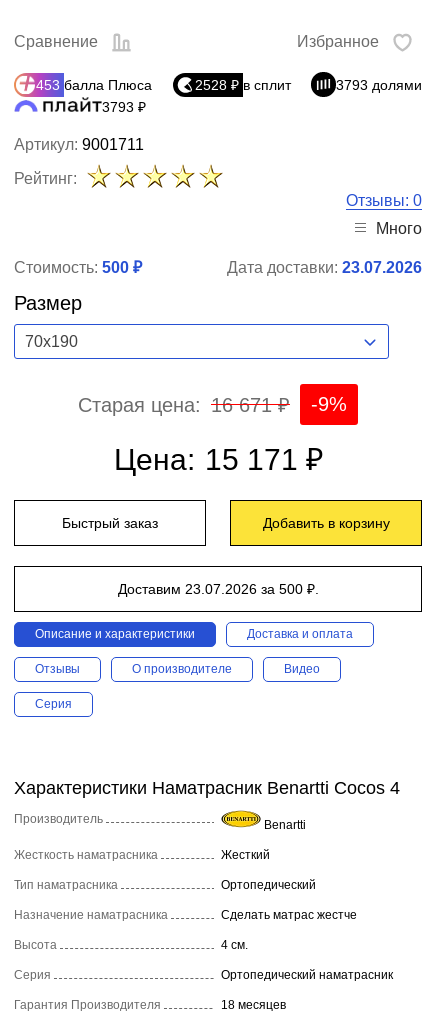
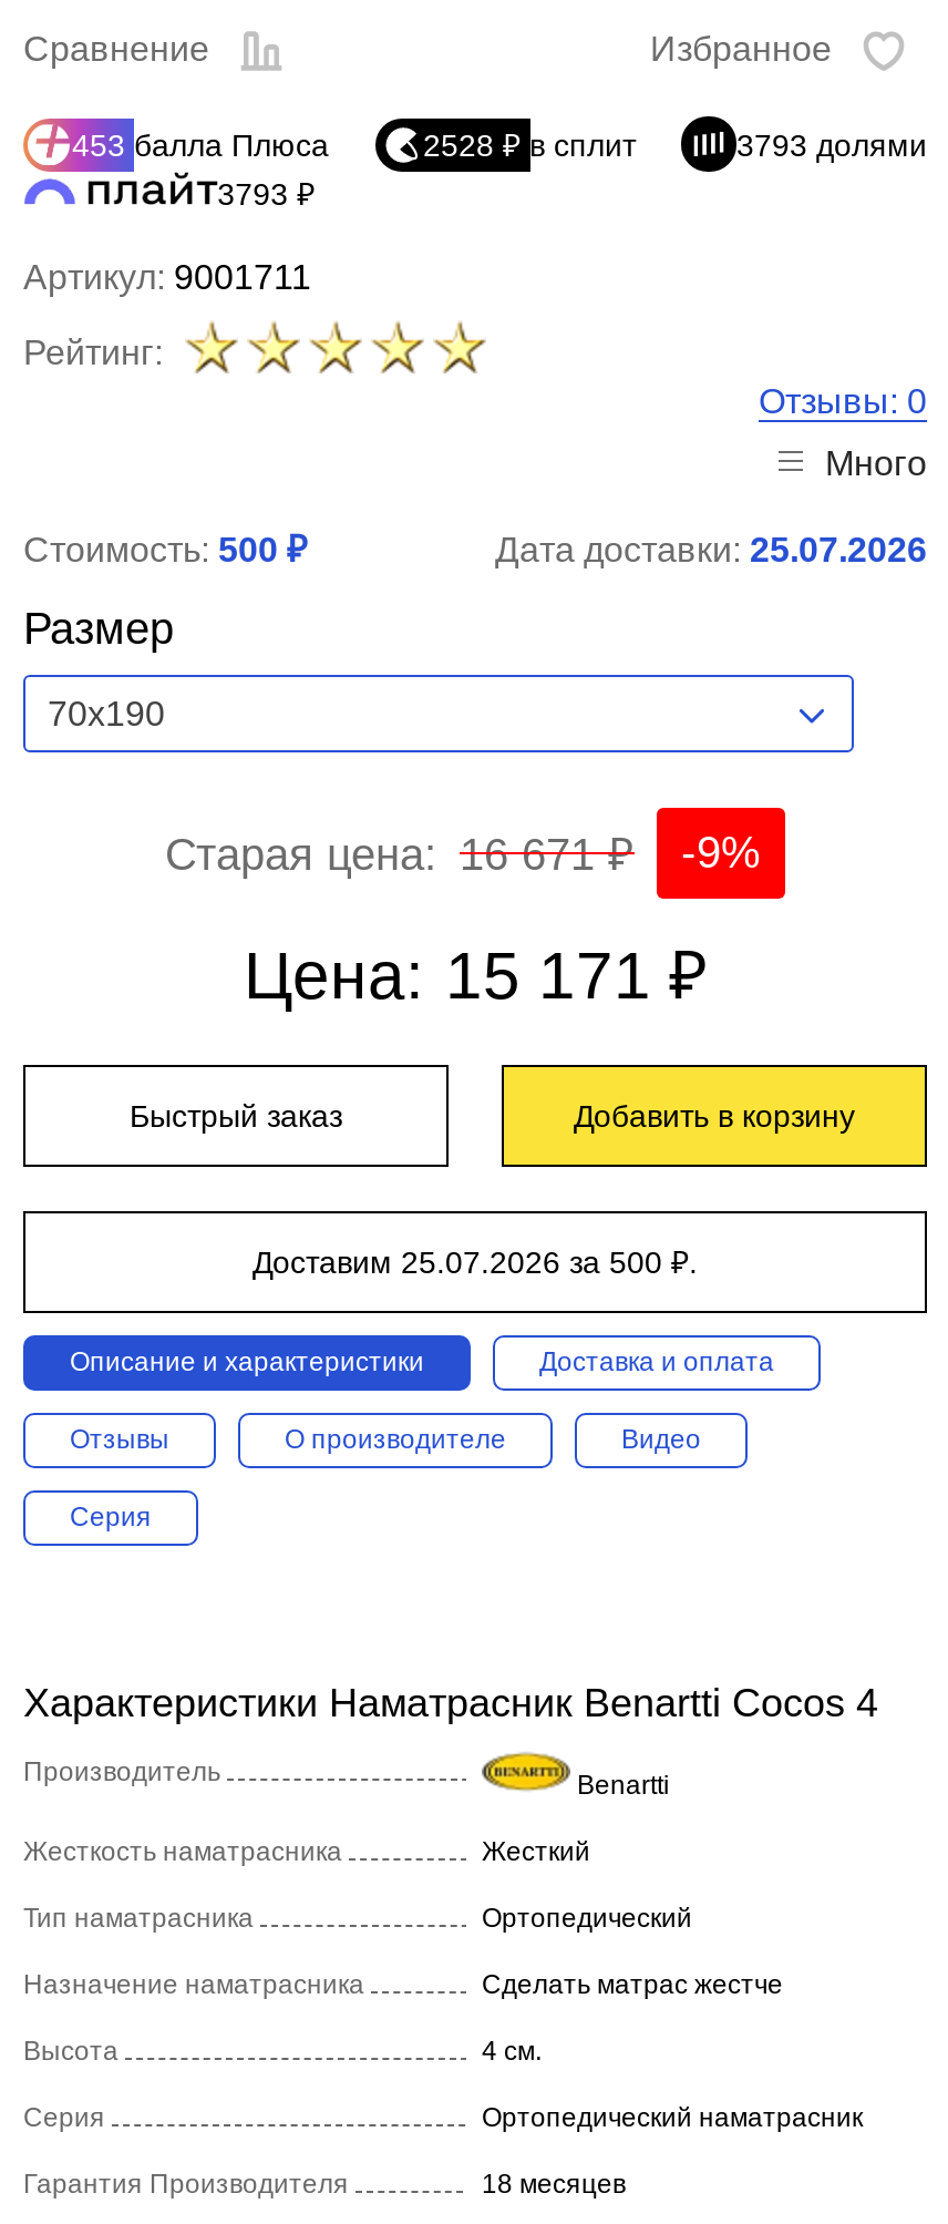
[227,259,422,276] Дата доставки: 23.07.2026 -> [495,531,927,569] Дата доставки: 25.07.2026
[117,581,318,597] Доставим 23.07.2026 за 500 ₽. -> [253,1245,698,1281] Доставим 25.07.2026 за 500 ₽.

